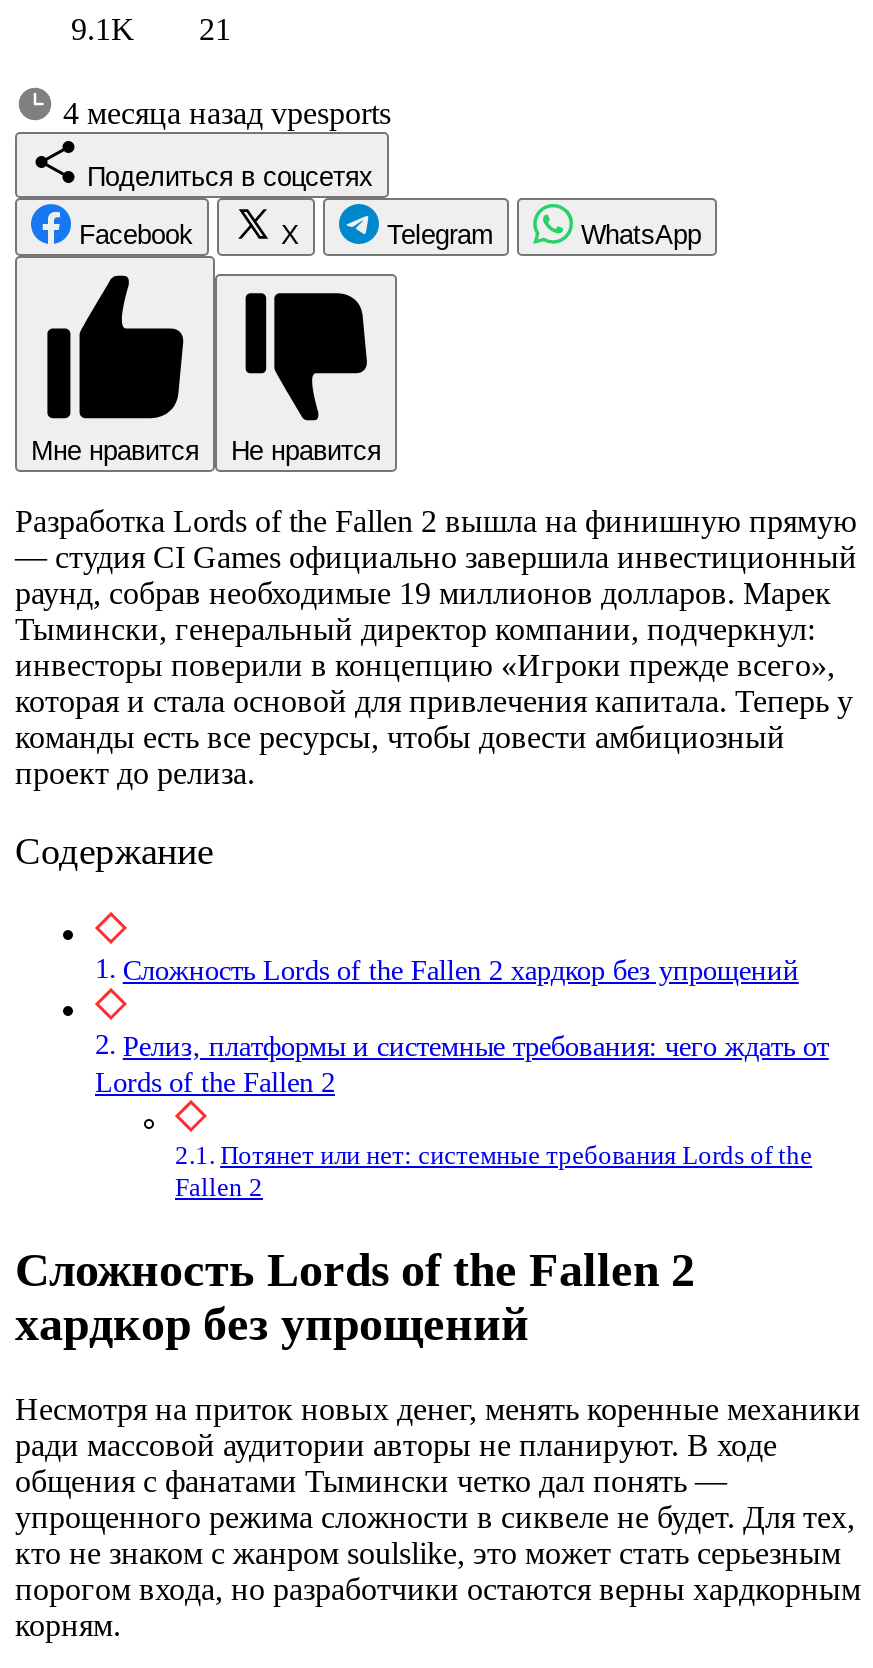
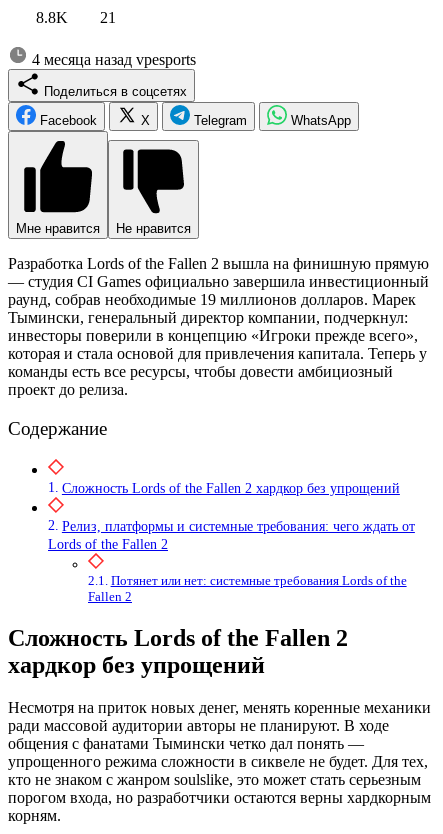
[63,11,231,45] 9.1K 21 -> [32,9,116,26] 8.8K 21

